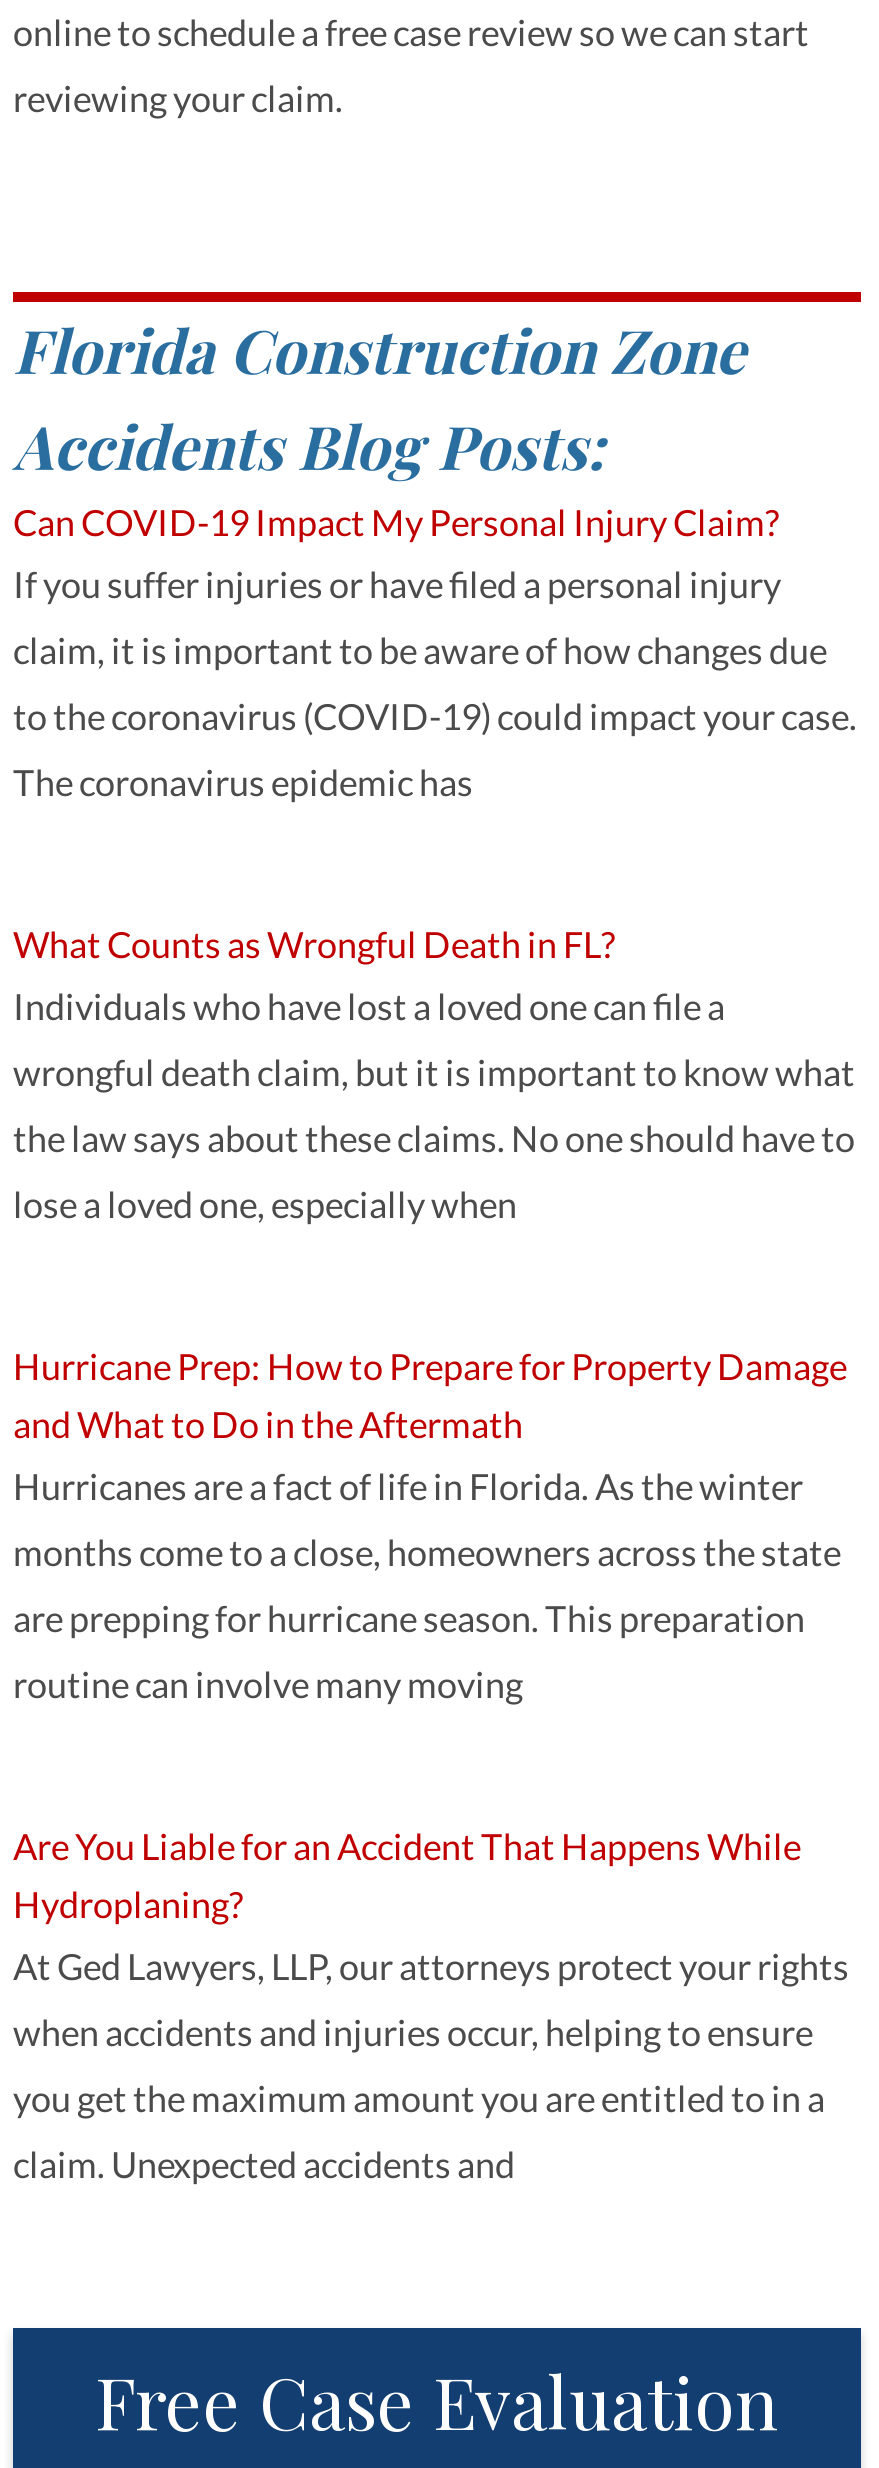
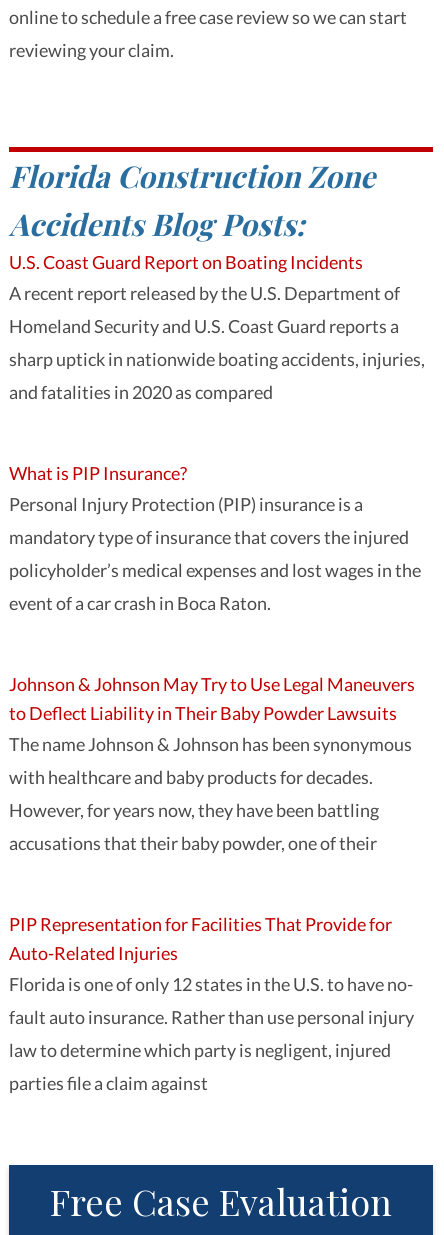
[13,500,781,606] Can COVID-19 Impact My Personal Injury Claim? | If you suffer injuries or have filed a personal injury -> [9,251,400,304] U.S. Coast Guard Report on Boating Incidents | A recent report released by the U.S. Department of
[13,628,827,672] claim, it is important to be aware of how changes due -> [9,315,399,337] Homeland Security and U.S. Coast Guard reports a
[13,694,857,738] to the coronavirus (COVID-19) could impact your case. -> [9,348,425,370] sharp uptick in nationwide boating accidents, injuries,
[13,760,473,804] The coronavirus epidemic has -> [9,381,273,403] and fatalities in 2020 as compared
[13,922,725,1028] What Counts as Wrongful Death in FL? | Individuals who have lost a loved one can file a -> [9,462,363,515] What is PIP Insurance? | Personal Injury Protection (PIP) insurance is a
[13,1050,855,1094] wrongful death claim, but it is important to know what -> [9,526,409,548] mandatory type of insurance that covers the injured
[13,1116,855,1160] the law says about these claims. No one should have to -> [9,559,421,581] policyholder’s medical expenses and lost wages in the
[13,1182,517,1226] lose a loved one, especially when -> [9,592,271,614] event of a car crash in Boca Raton.
[13,1344,847,1508] Hurricane Prep: How to Prepare for Property Damage | and What to Do in the Aftermath | Hurricanes are a fact of life in Florida. As the winter -> [9,673,415,755] Johnson & Johnson May Try to Use Legal Maneuvers | to Deflect Liability in Their Baby Powder Lawsuits | The name Johnson & Johnson has been synonymous
[13,1530,841,1574] months come to a close, homeowners across the state -> [9,766,373,788] with healthcare and baby products for decades.
[13,1596,805,1640] are prepping for hurricane season. This preparation -> [9,799,379,821] However, for years now, they have been battling
[13,1662,523,1706] routine can involve many moving -> [9,832,377,854] accusations that their baby powder, one of their
[13,1824,849,1988] Are You Liable for an Accident That Happens While | Hydroplaning? | At Ged Lawyers, LLP, our attorneys protect your rights -> [9,913,413,995] PIP Representation for Facilities That Provide for | Auto-Related Injuries | Florida is one of only 12 states in the U.S. to have no-
[13,2010,813,2054] when accidents and injuries occur, helping to ensure -> [9,1006,414,1028] fault auto insurance. Rather than use personal injury
[13,2076,825,2120] you get the maximum amount you are entitled to in a -> [9,1039,391,1061] law to determine which party is negligent, injured
[13,2142,515,2186] claim. Unexpected accidents and -> [9,1072,208,1094] parties file a claim against

